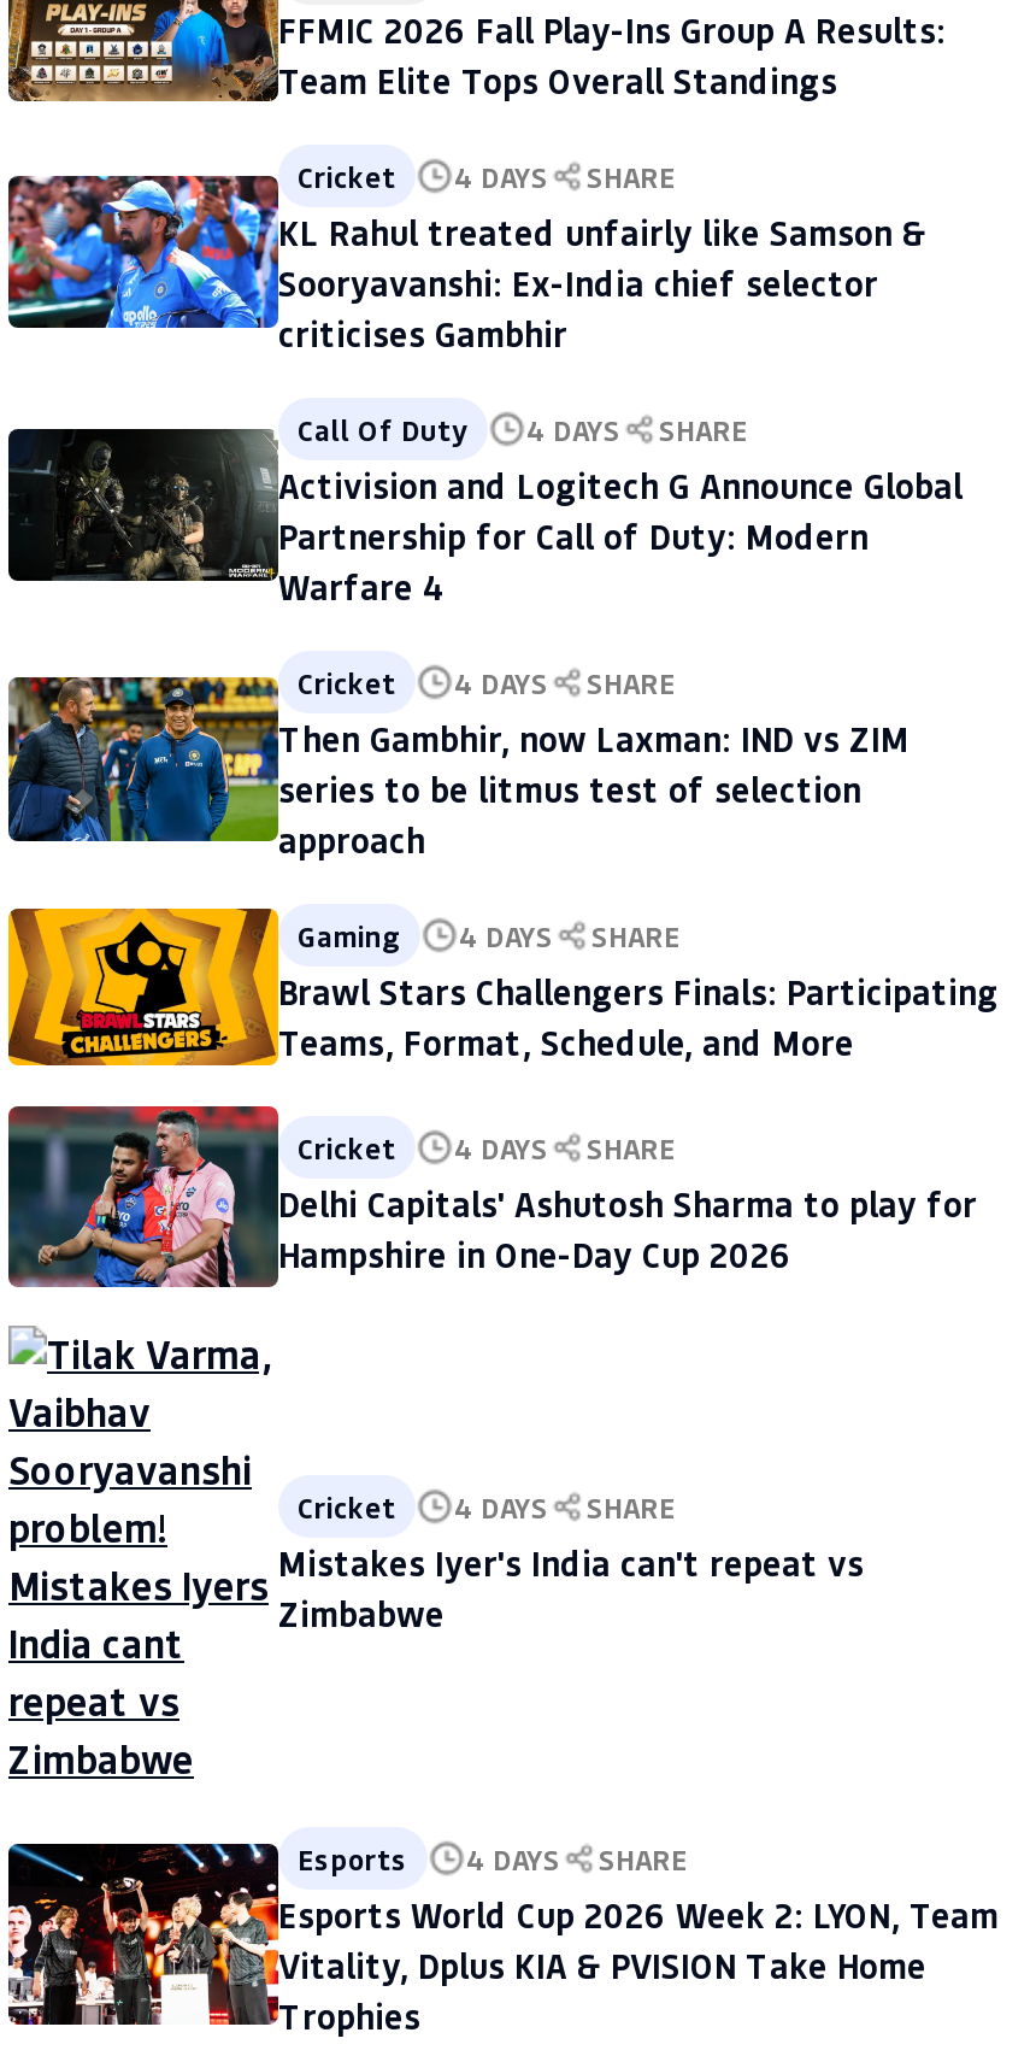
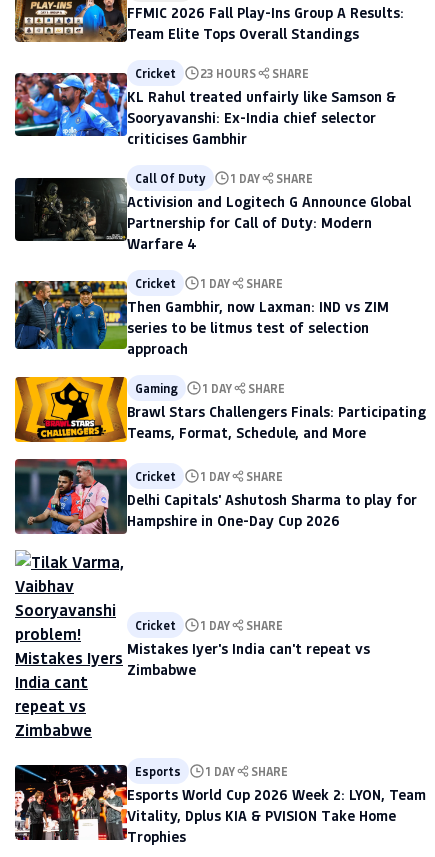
[298,158,676,196] Cricket 4 DAYS SHARE -> [135,65,309,81] Cricket 23 HOURS SHARE
[298,411,748,450] Call Of Duty 4 DAYS SHARE -> [135,170,313,186] Call Of Duty 1 DAY SHARE
[298,664,676,703] Cricket 4 DAYS SHARE -> [135,275,283,291] Cricket 1 DAY SHARE
[298,917,681,956] Gaming 4 DAYS SHARE -> [135,380,285,396] Gaming 1 DAY SHARE
[298,1128,676,1166] Cricket 4 DAYS SHARE -> [135,468,283,484] Cricket 1 DAY SHARE
[298,1487,676,1526] Cricket 4 DAYS SHARE -> [135,617,283,633] Cricket 1 DAY SHARE
[298,1839,688,1878] Esports 4 DAYS SHARE -> [135,763,288,779] Esports 1 DAY SHARE

